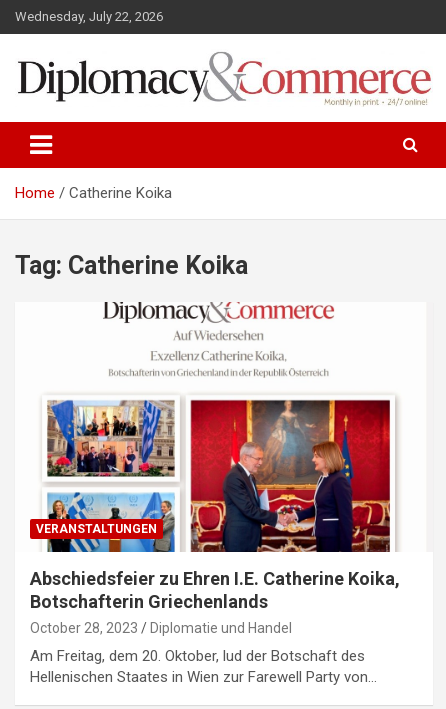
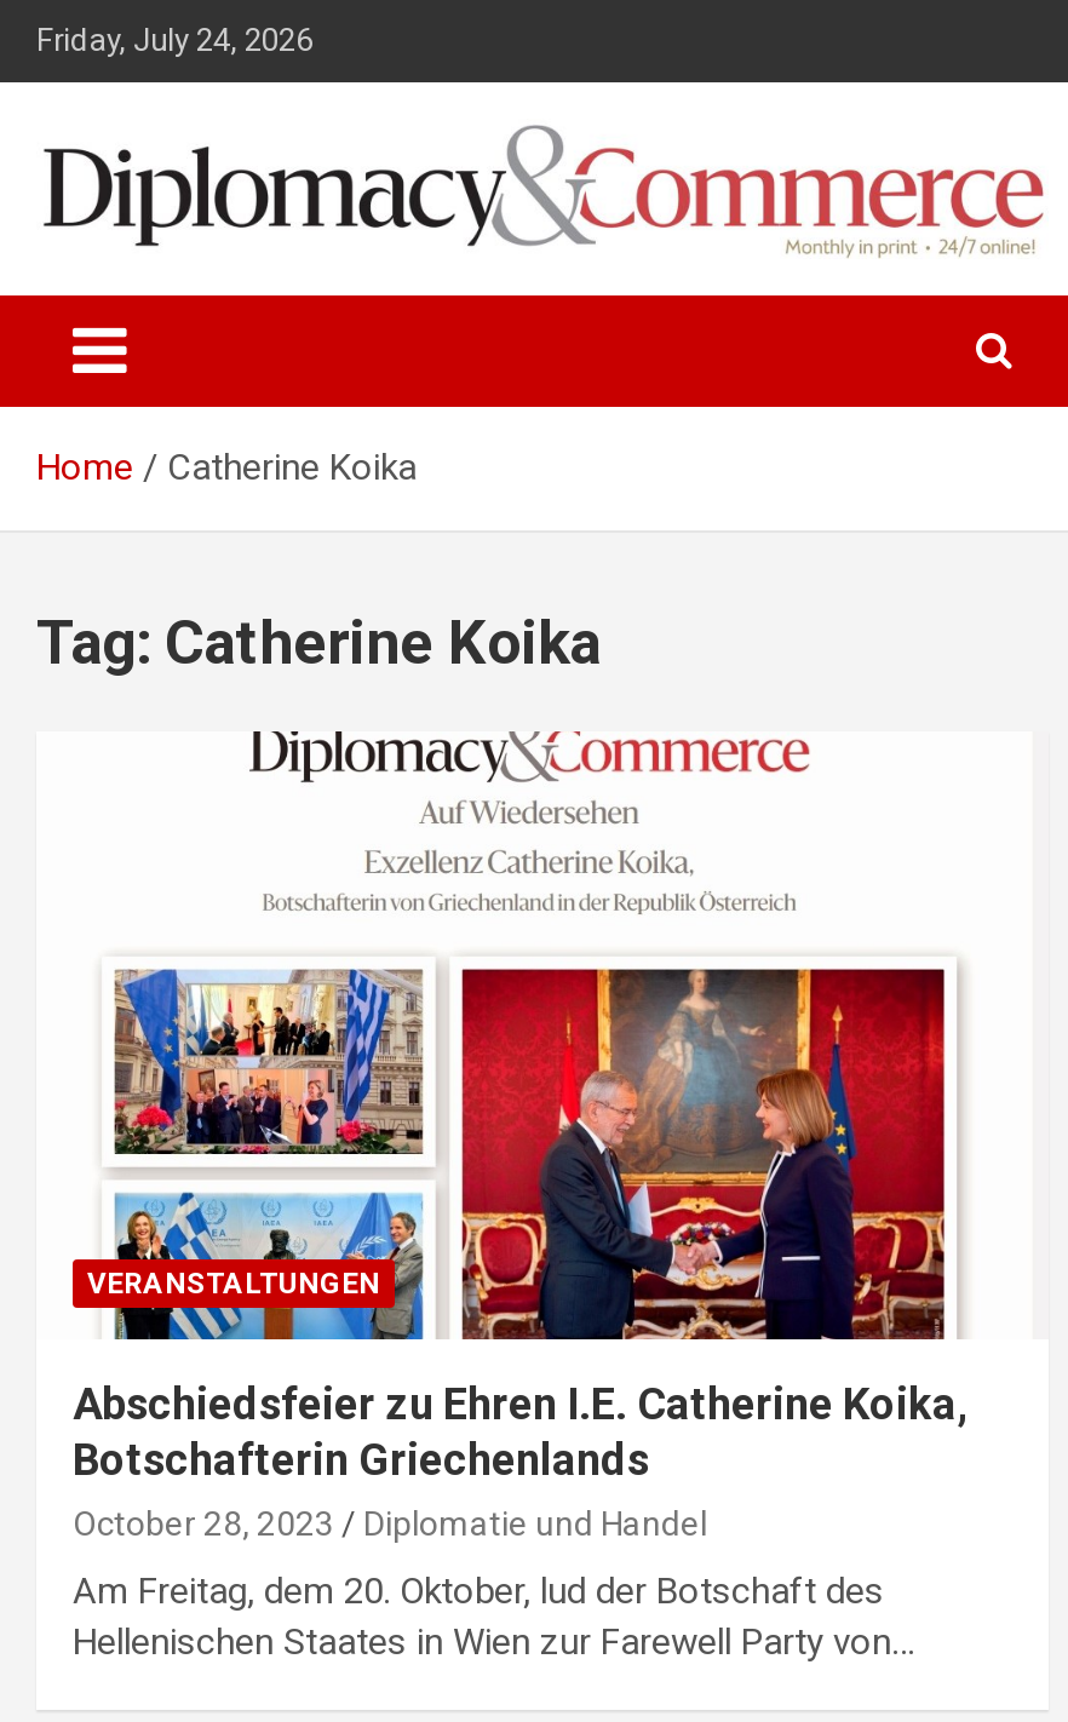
[15,9,163,24] Wednesday, July 22, 2026 -> [36,22,312,58] Friday, July 24, 2026

